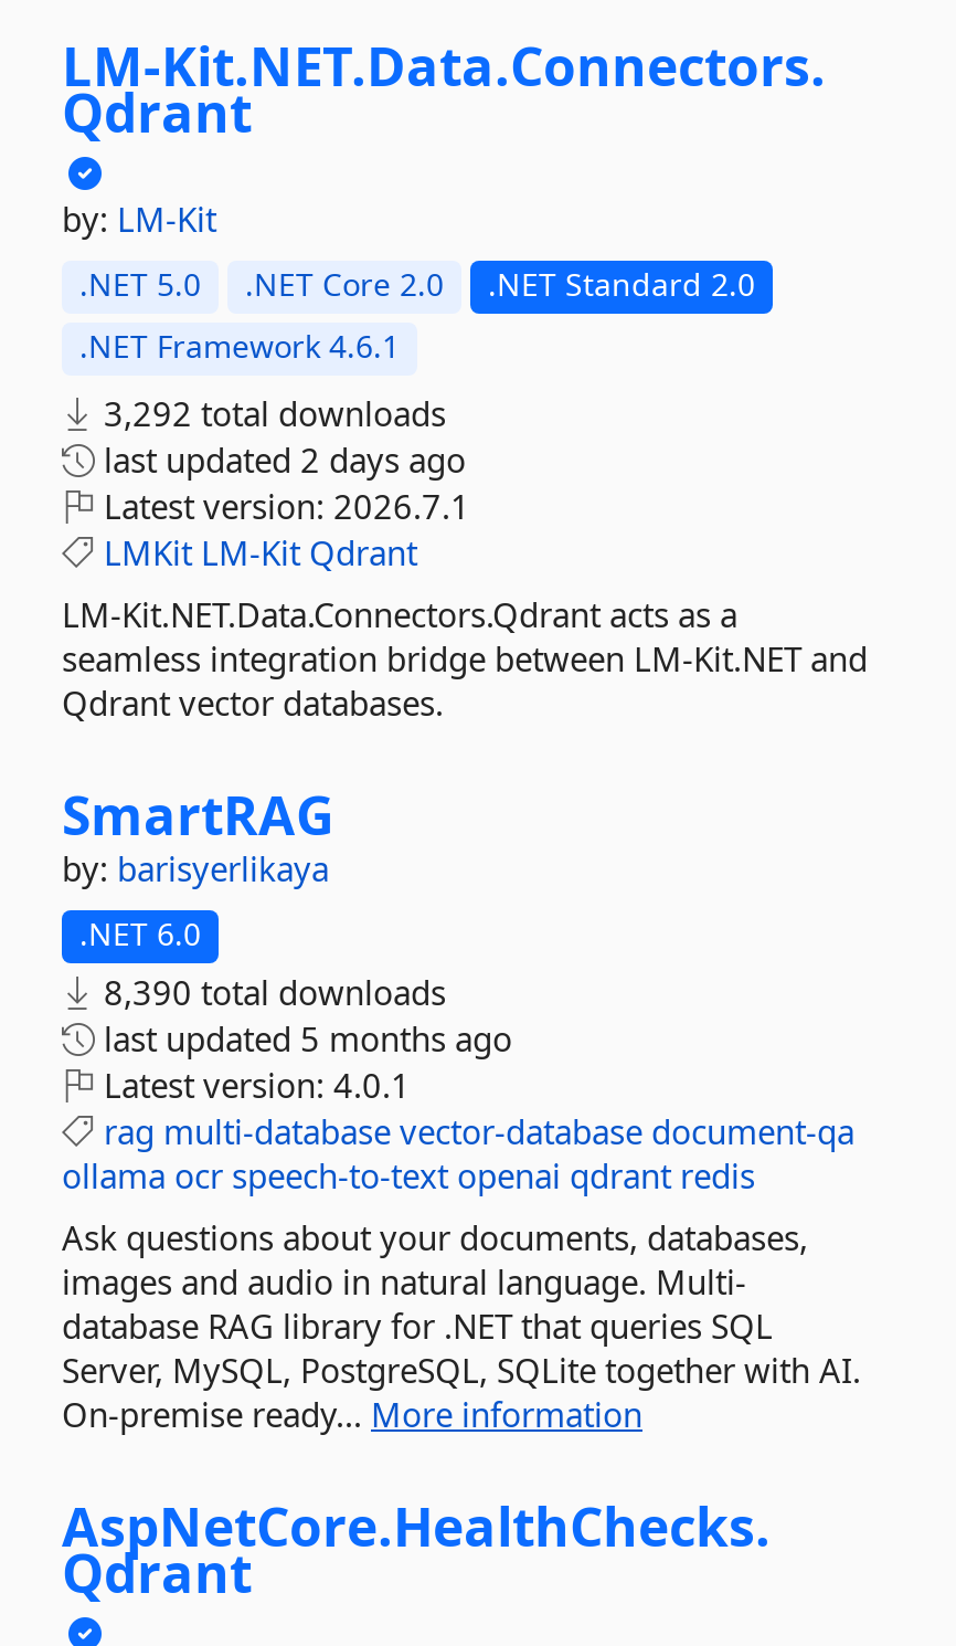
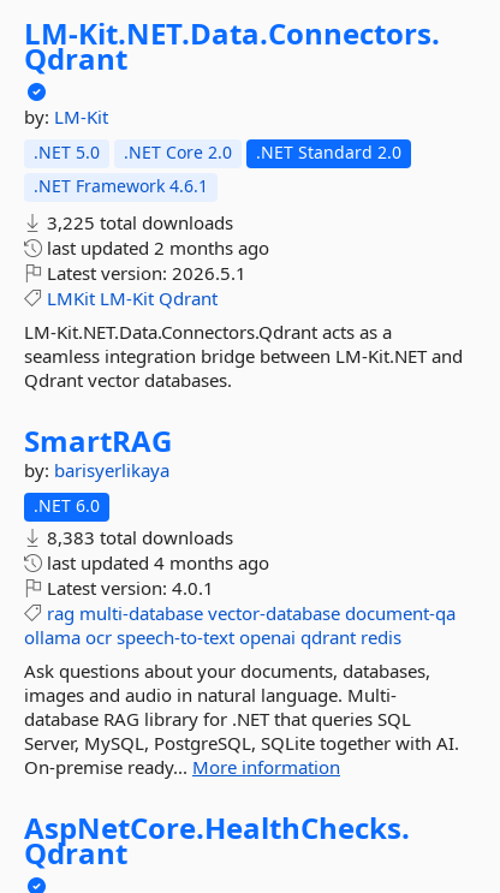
[95,391,446,435] 3,292 total downloads -> [42,210,233,234] 3,225 total downloads
[95,437,466,482] last updated 2 days ago -> [42,236,269,260] last updated 2 months ago
[95,484,470,528] Latest version: 2026.7.1 -> [42,261,246,285] Latest version: 2026.5.1
[95,970,446,1014] 8,390 total downloads -> [42,525,233,549] 8,383 total downloads
[95,1016,512,1061] last updated 5 months ago -> [42,550,269,575] last updated 4 months ago

